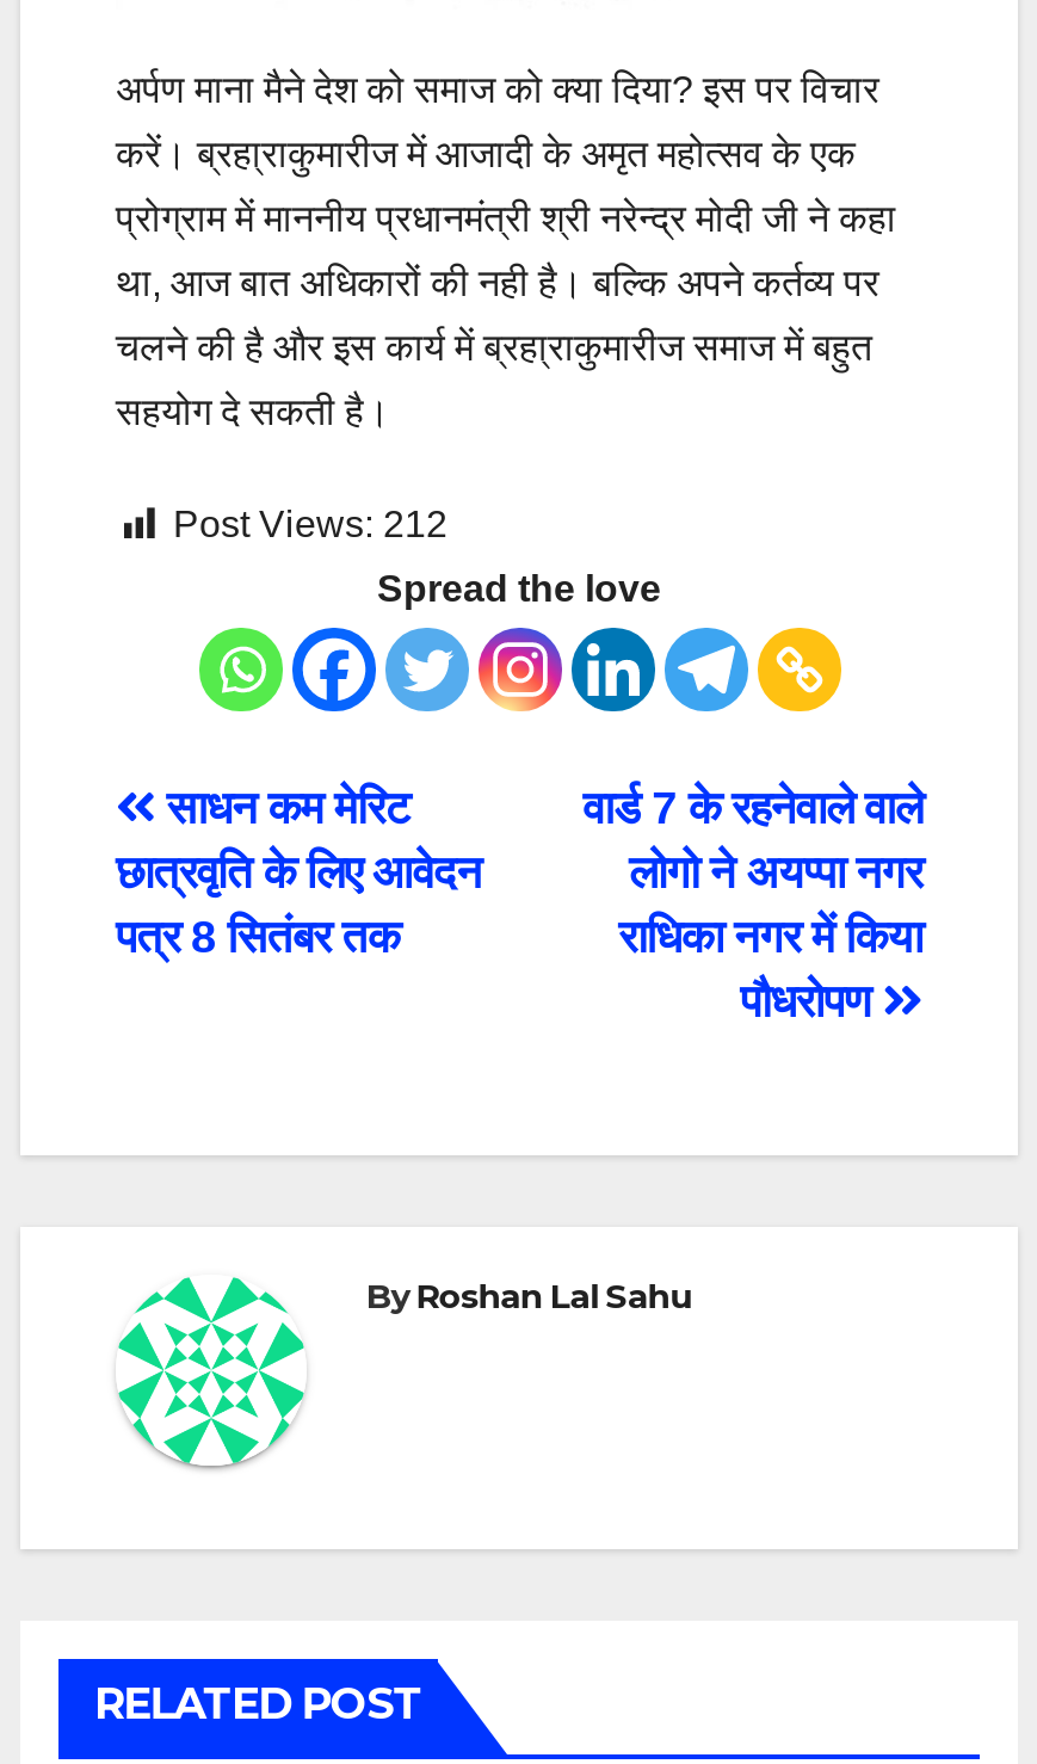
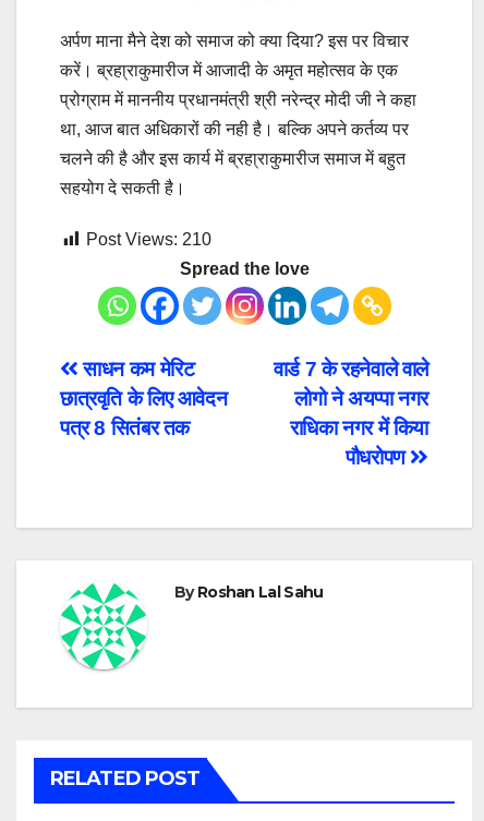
[173,503,447,544] Post Views: 212 -> [86,230,211,248] Post Views: 210

